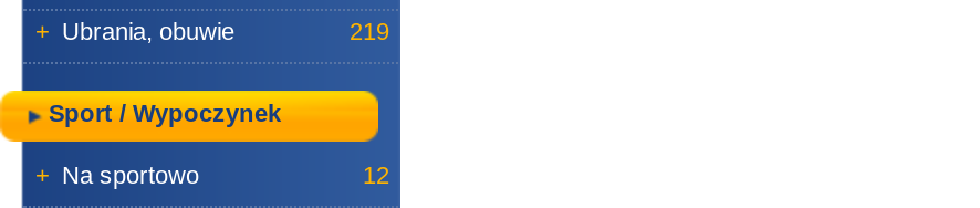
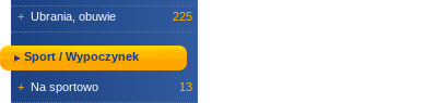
[350,18,389,44] 219 -> [173,10,192,23] 225
[363,162,389,188] 12 -> [179,80,192,93] 13

